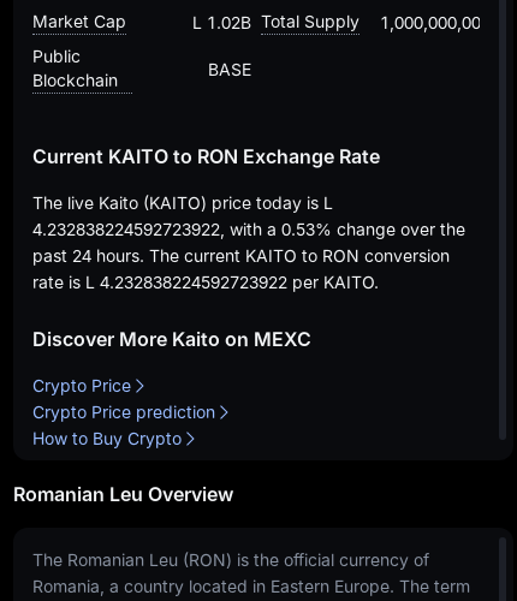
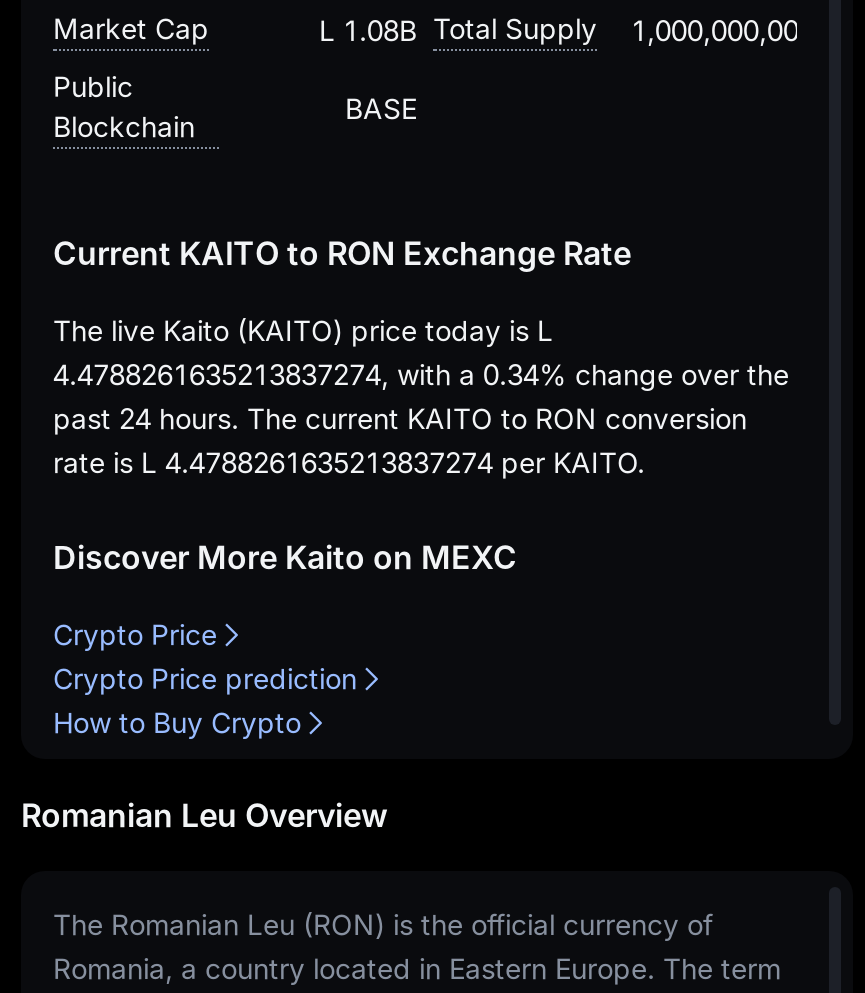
[192,11,359,32] L 1.02B Total Supply -> [319,12,597,47] L 1.08B Total Supply
[32,219,465,240] 4.232838224592723922, with a 0.53% change over the -> [53,358,789,392] 4.4788261635213837274, with a 0.34% change over the
[32,272,379,293] rate is L 4.232838224592723922 per KAITO. -> [53,446,645,480] rate is L 4.4788261635213837274 per KAITO.

